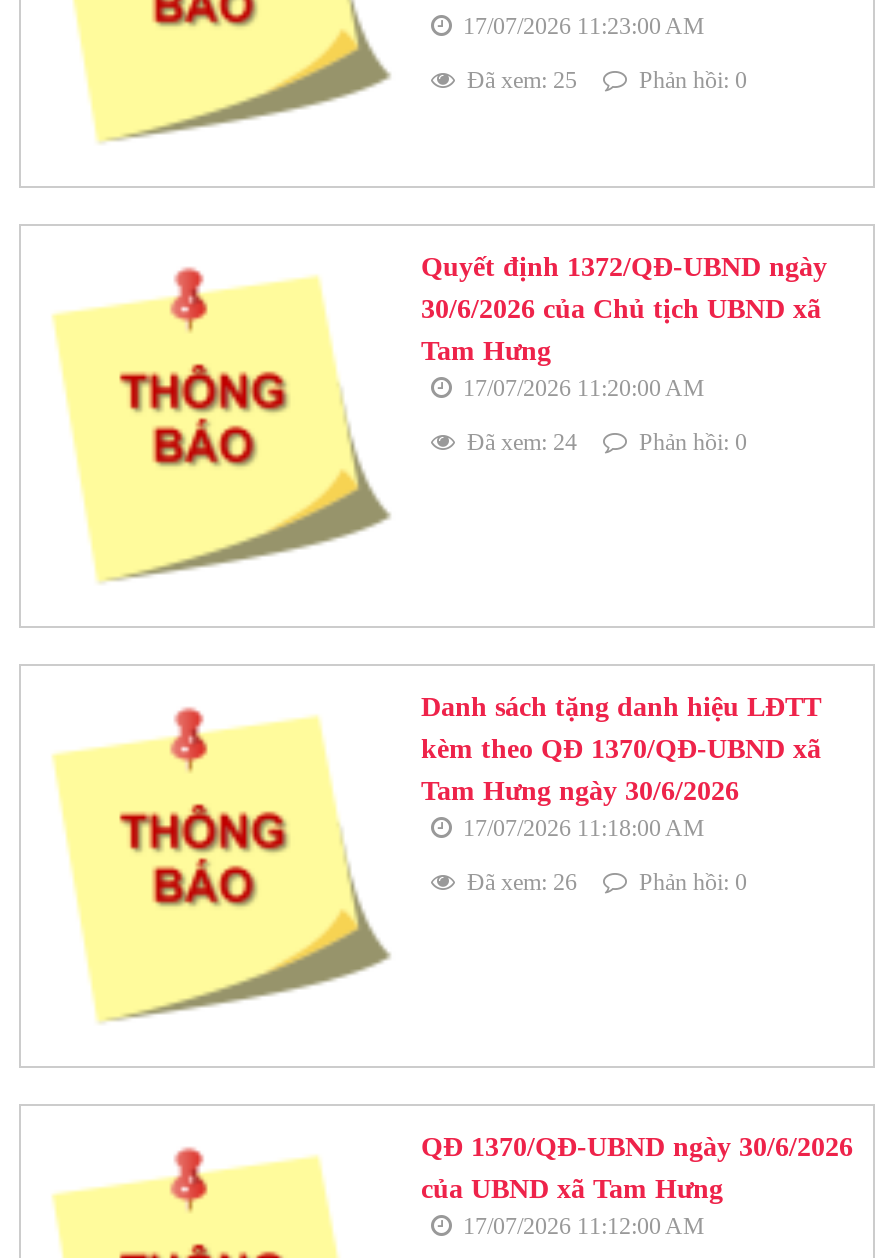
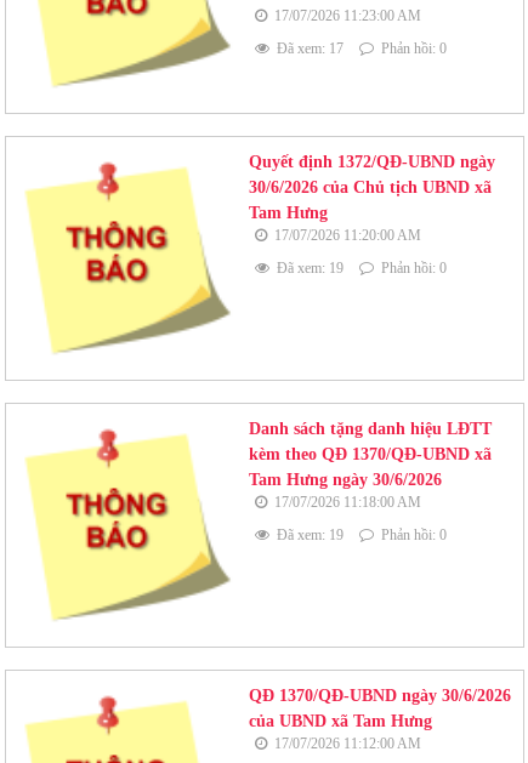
[461,66,747,94] Đã xem: 25 Phản hồi: 0 -> [273,40,447,57] Đã xem: 17 Phản hồi: 0
[461,428,747,456] Đã xem: 24 Phản hồi: 0 -> [273,260,447,277] Đã xem: 19 Phản hồi: 0
[461,868,747,896] Đã xem: 26 Phản hồi: 0 -> [273,526,447,543] Đã xem: 19 Phản hồi: 0

